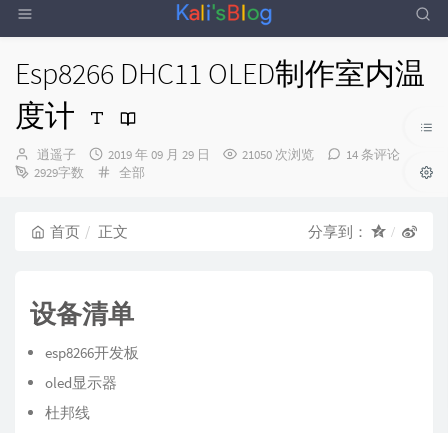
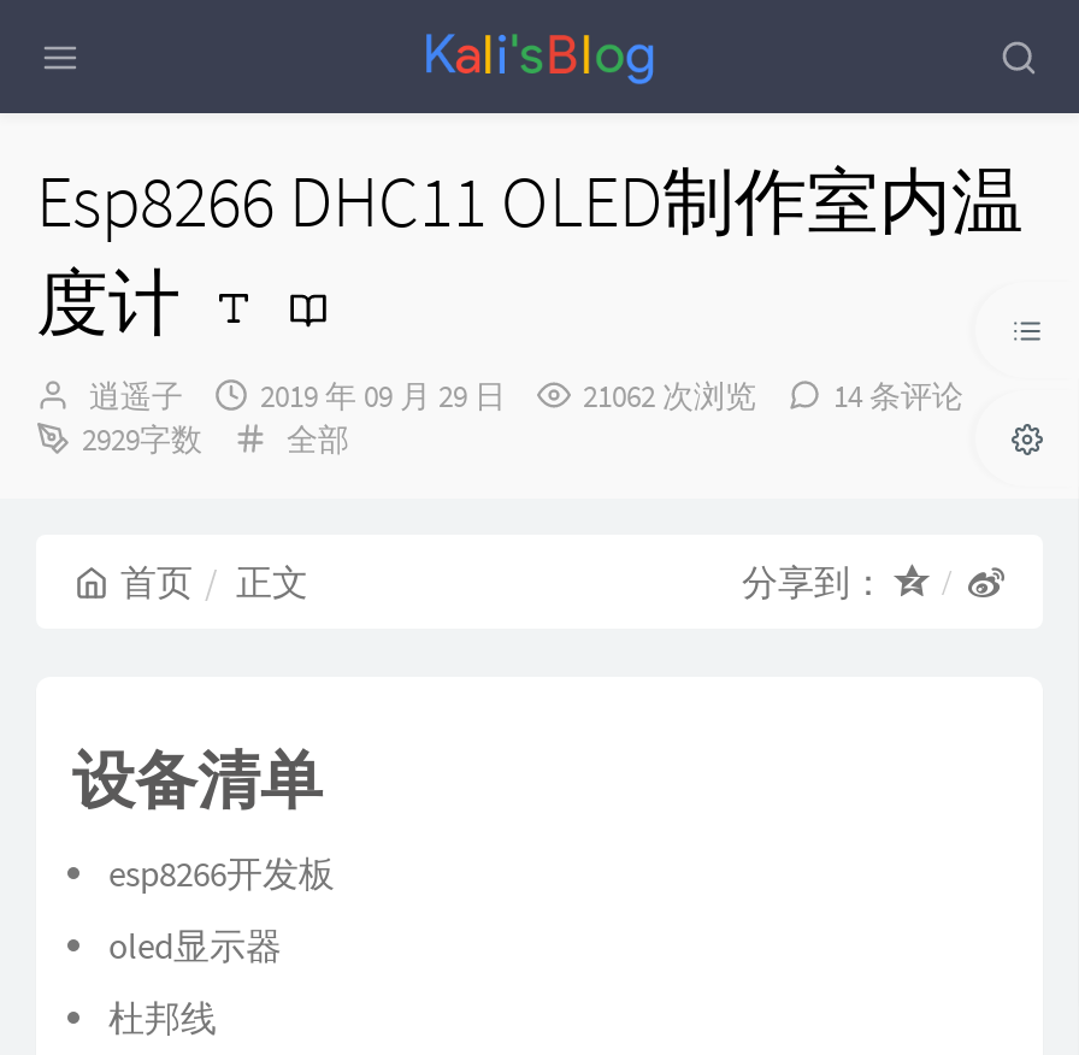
[242,146,314,163] 21050 次浏览 -> [583,376,756,417] 21062 次浏览

